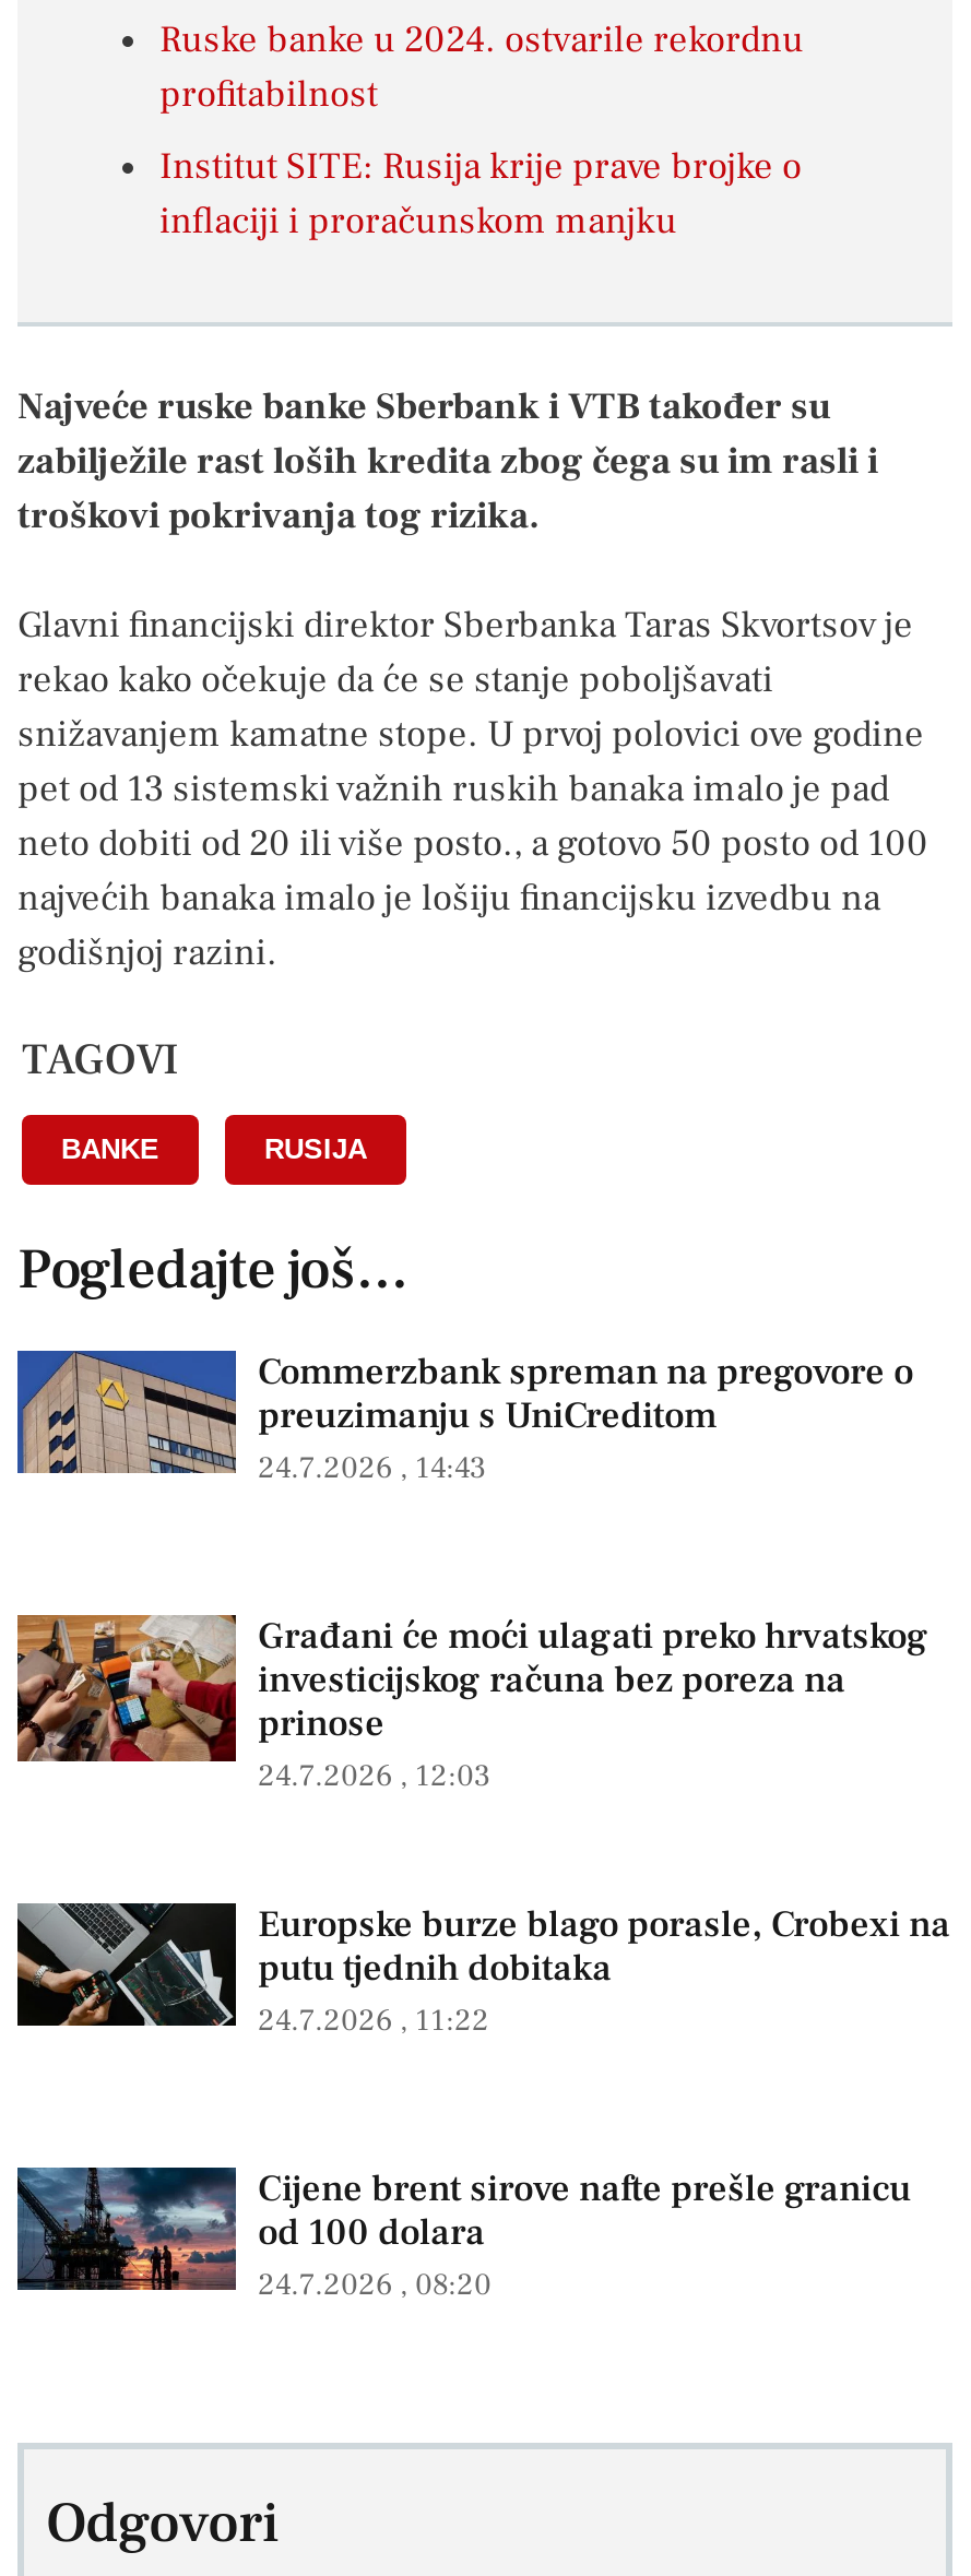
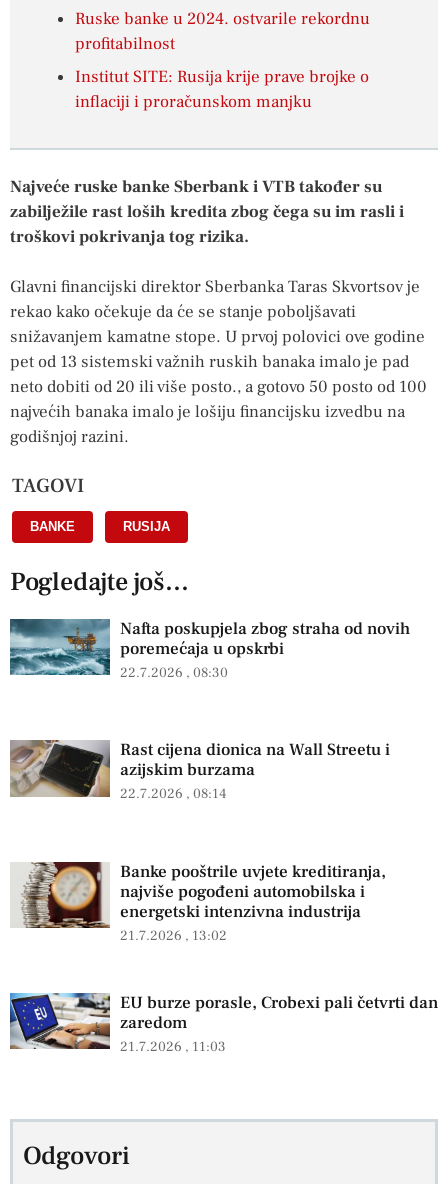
[17,1348,913,1488] [image] | Commerzbank spreman na pregovore o | preuzimanju s UniCreditom | 24.7.2026 14:43 -> [10,618,410,682] [image] | Nafta poskupjela zbog straha od novih | poremećaja u opskrbi | 22.7.2026 08:30
[15,1613,928,1797] [image] | Građani će moći ulagati preko hrvatskog | investicijskog računa bez poreza na | prinose | 24.7.2026 12:03 -> [10,739,390,807] [image] | Rast cijena dionica na Wall Streetu i | azijskim burzama | 22.7.2026 08:14
[15,1881,950,2040] [image] | Europske burze blago porasle, Crobexi na | putu tjednih dobitaka | 24.7.2026 11:22 -> [10,860,386,944] [image] | Banke pooštrile uvjete kreditiranja, | najviše pogođeni automobilska i | energetski intenzivna industrija | 21.7.2026 13:02
[15,2165,911,2306] [image] | Cijene brent sirove nafte prešle granicu | od 100 dolara | 24.7.2026 08:20 -> [9,992,438,1056] [image] | EU burze porasle, Crobexi pali četvrti dan | zaredom | 21.7.2026 11:03

